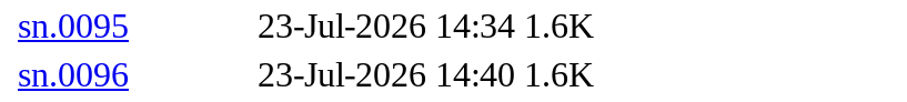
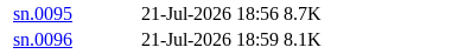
[258,8,595,45] 23-Jul-2026 14:34 1.6K -> [141,4,322,24] 21-Jul-2026 18:56 8.7K
[258,56,595,94] 23-Jul-2026 14:40 1.6K -> [141,30,322,50] 21-Jul-2026 18:59 8.1K

